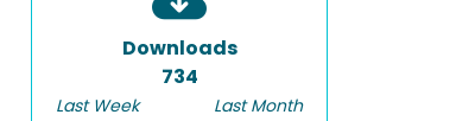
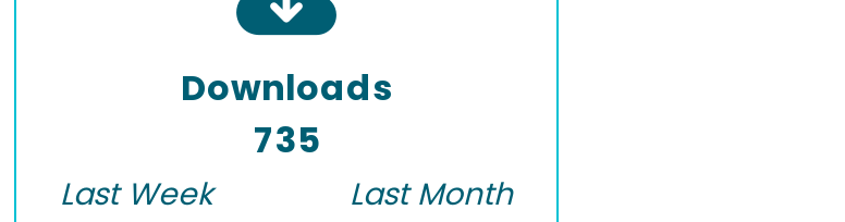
[161,63,198,90] 734 -> [254,116,319,166] 735

